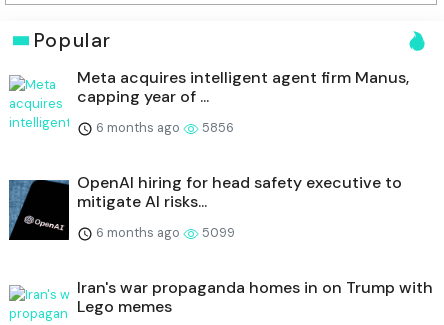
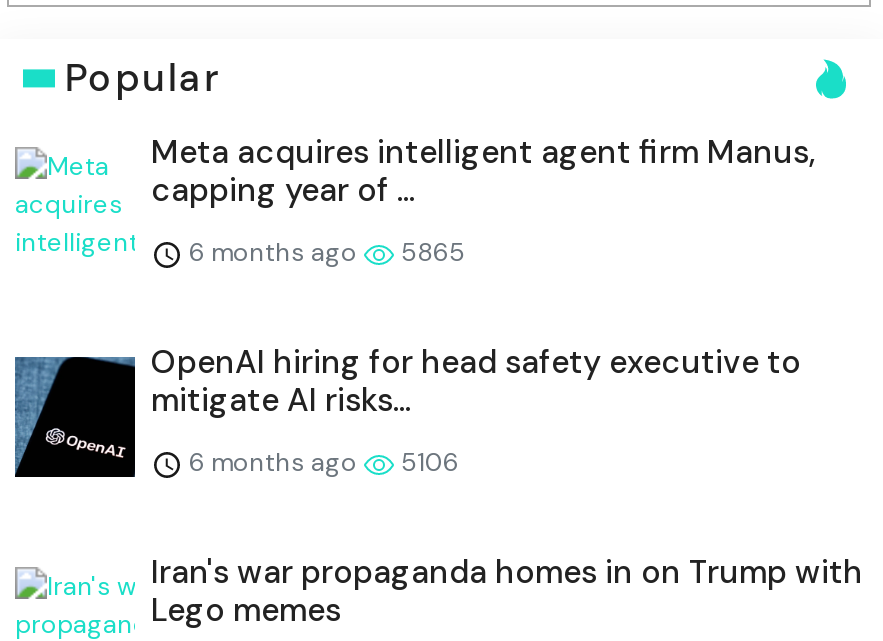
[93,119,234,136] 6 months ago 5856 -> [183,236,465,270] 6 months ago 5865
[93,224,235,241] 6 months ago 5099 -> [183,446,459,480] 6 months ago 5106

